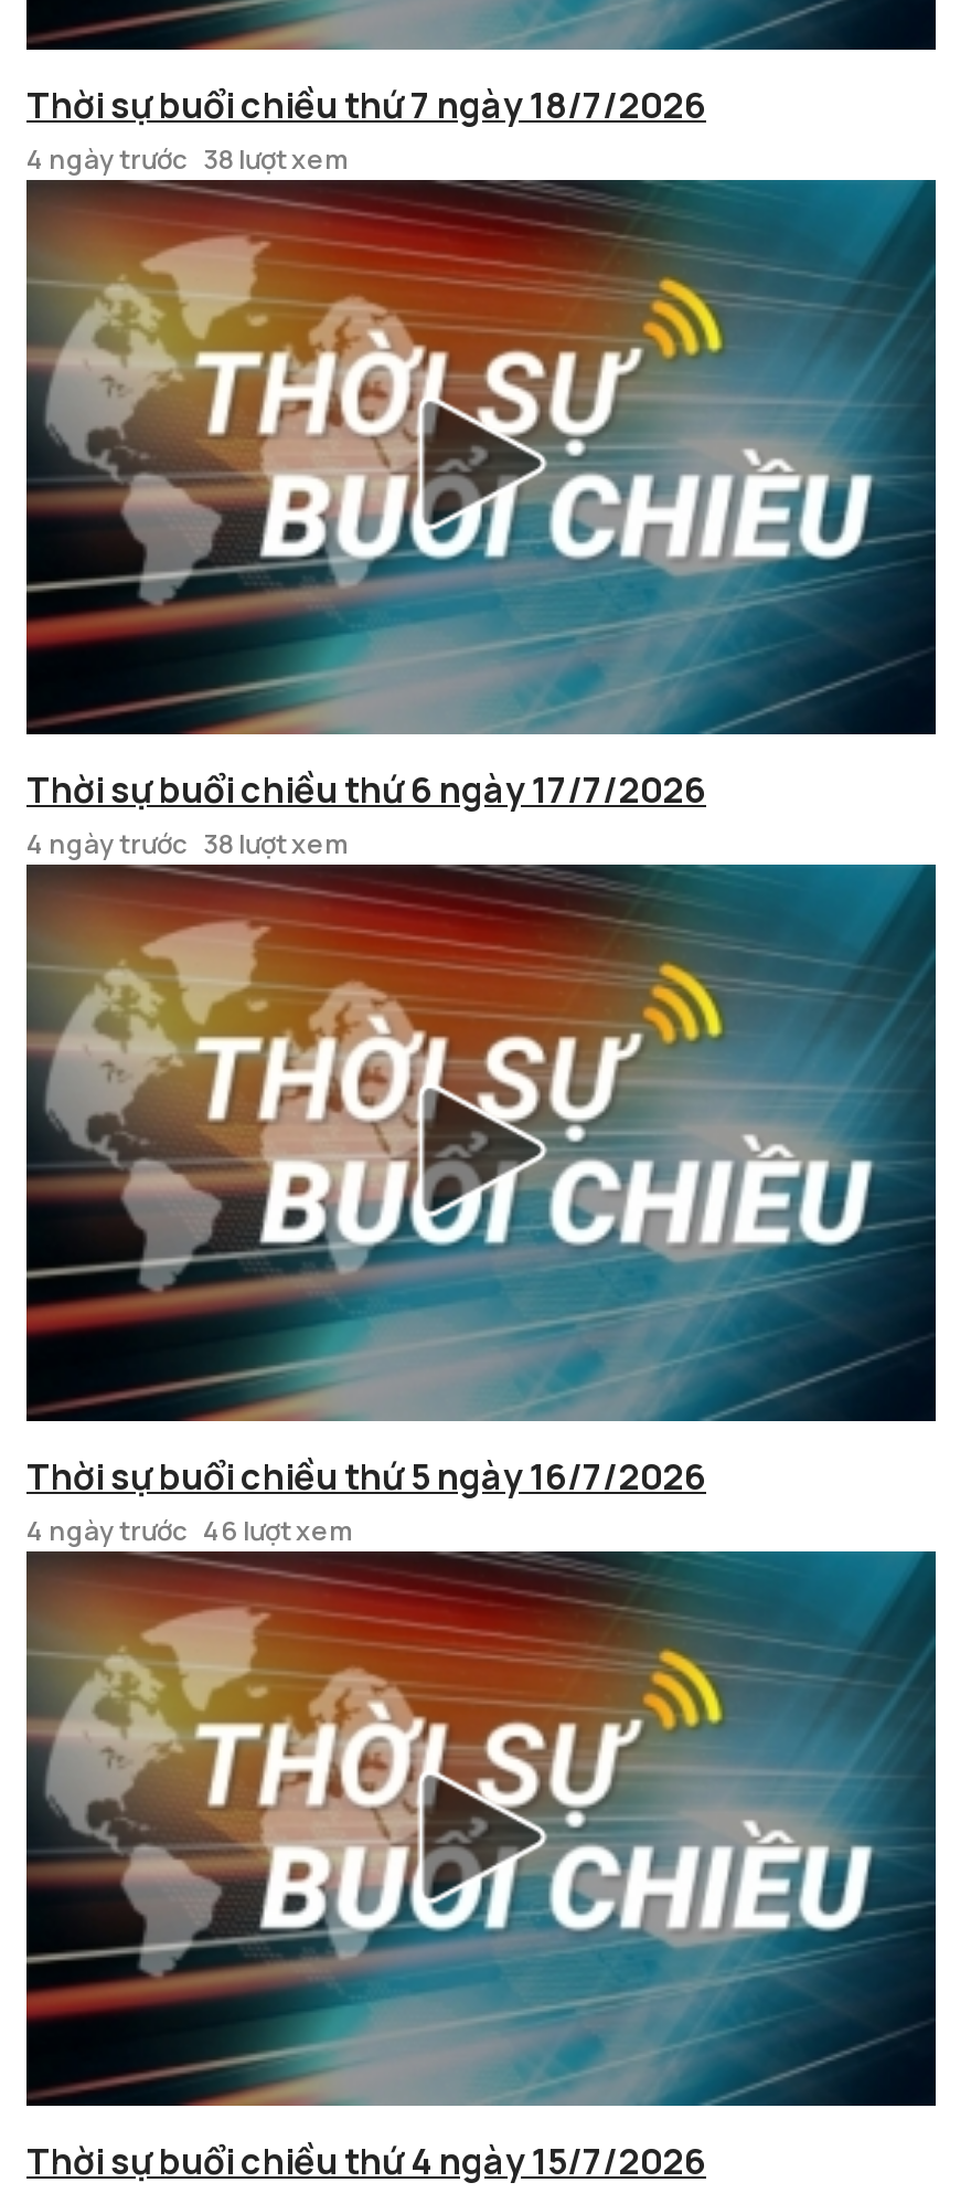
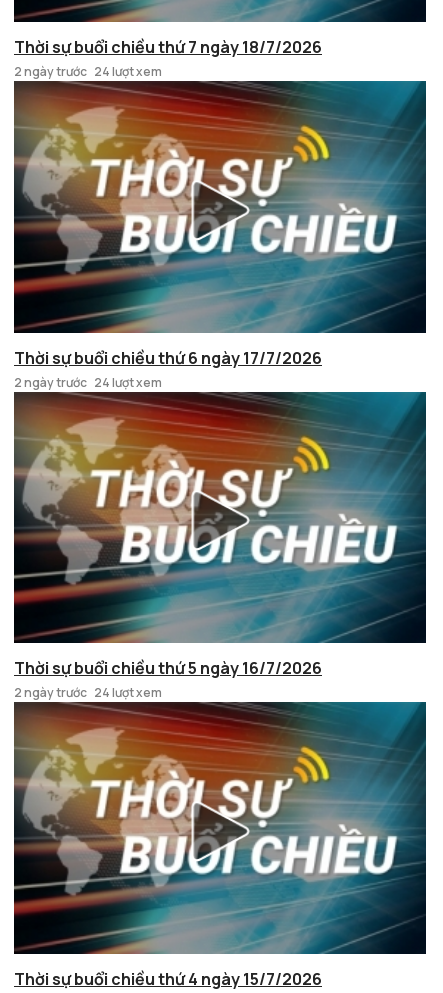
[26,139,349,176] 4 ngày trước 38 lượt xem -> [14,63,162,80] 2 ngày trước 24 lượt xem
[26,825,349,862] 4 ngày trước 38 lượt xem -> [14,373,162,390] 2 ngày trước 24 lượt xem
[26,1511,353,1548] 4 ngày trước 46 lượt xem -> [14,684,162,701] 2 ngày trước 24 lượt xem

